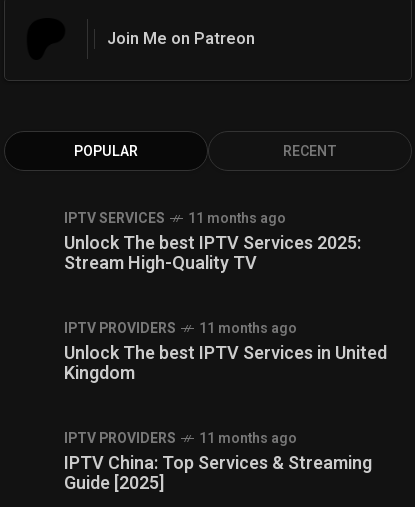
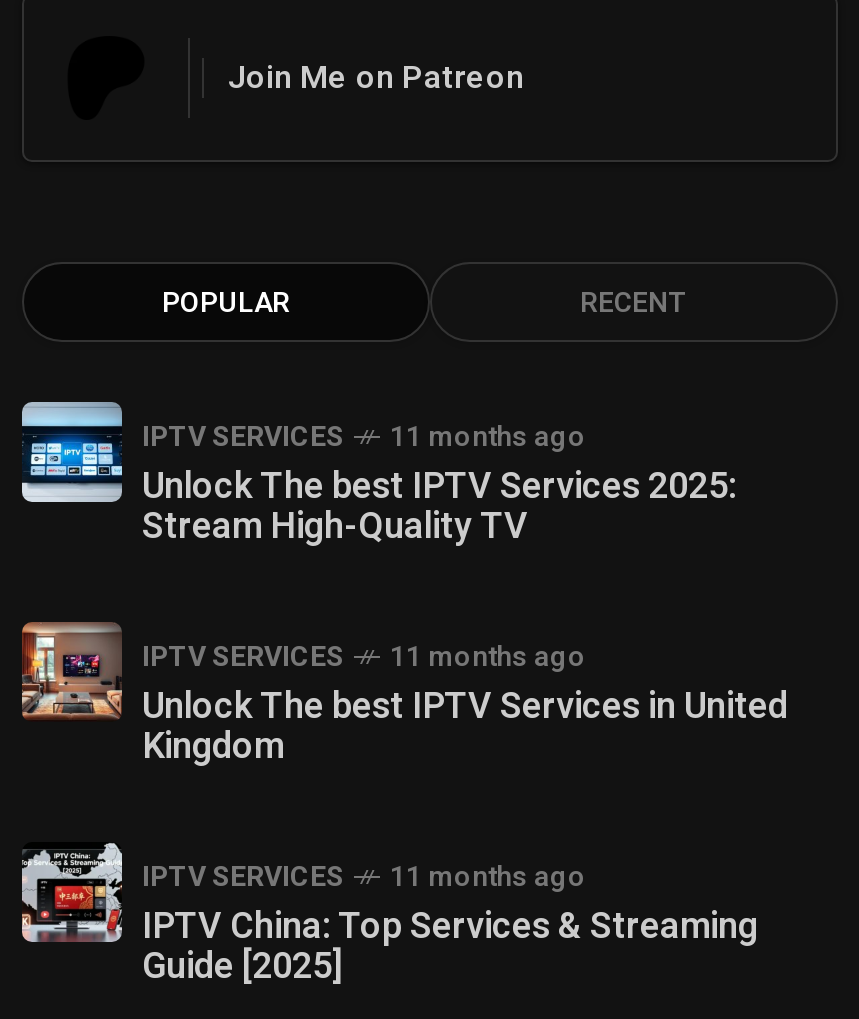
none -> [20,400,124,504] [image]
none -> [20,620,124,720] [image]
[64,318,176,339] IPTV PROVIDERS -> [142,636,344,678] IPTV SERVICES
none -> [20,840,124,944] [image]
[64,428,176,449] IPTV PROVIDERS -> [142,856,344,898] IPTV SERVICES

